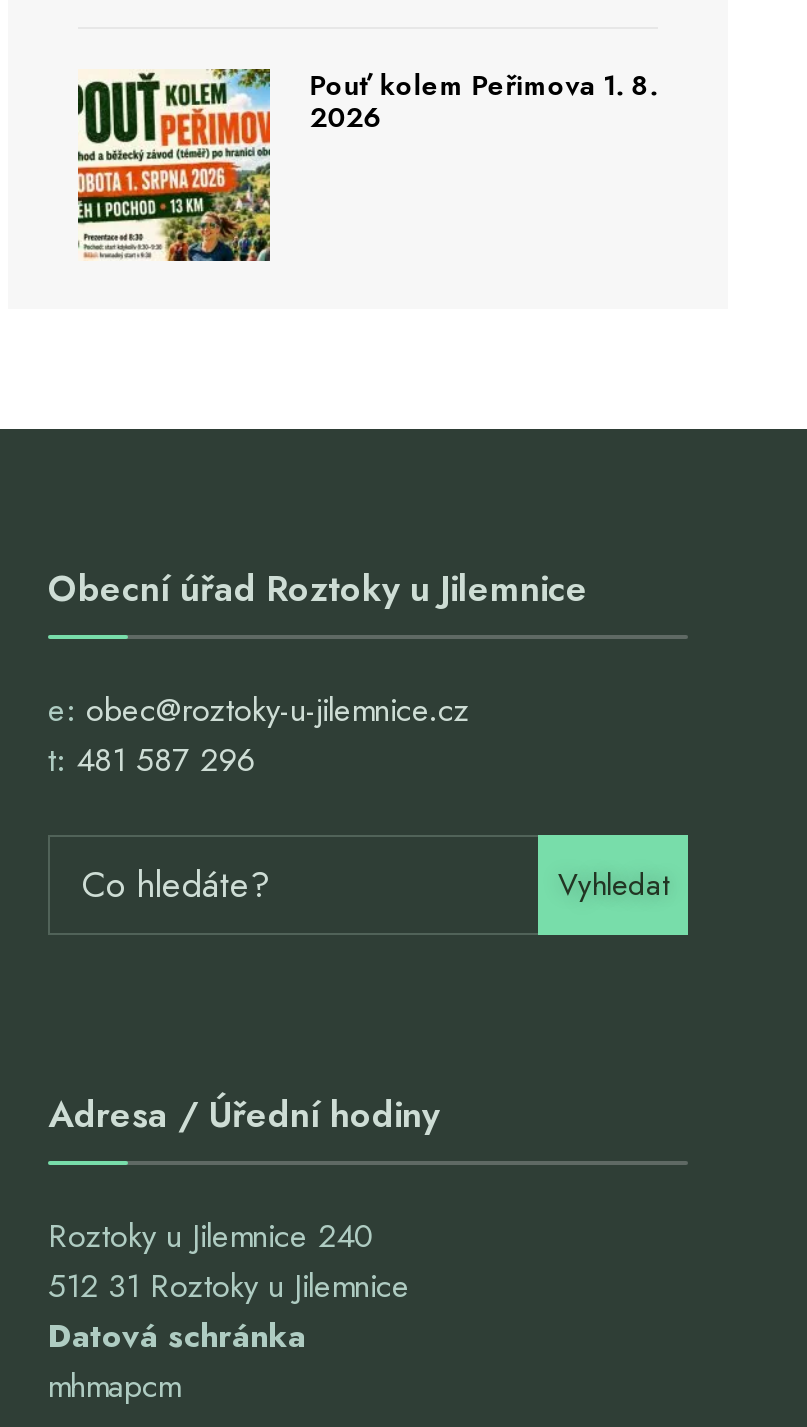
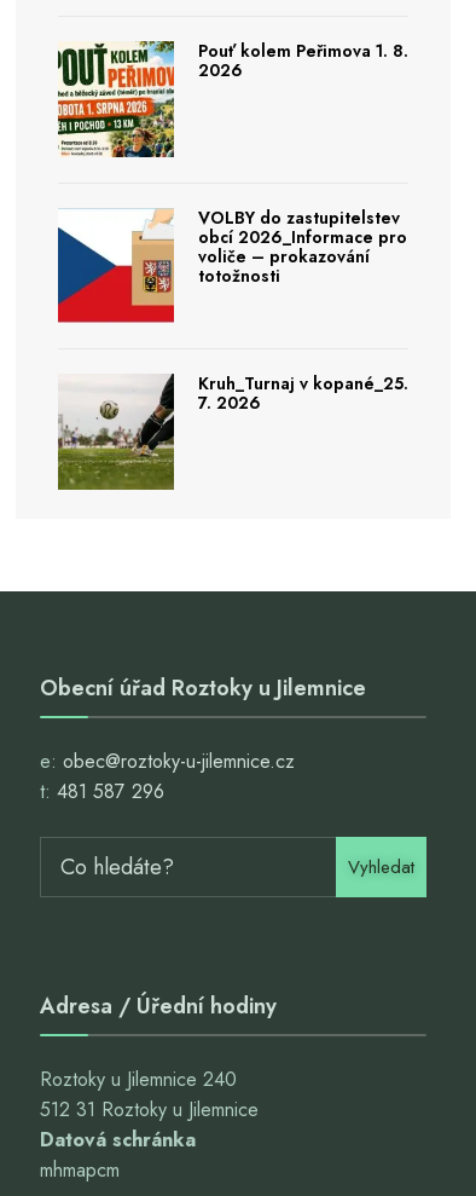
none -> [57,205,407,324] [image] | VOLBY do zastupitelstev | obcí 2026_Informace pro | voliče – prokazování | totožnosti
none -> [57,372,408,491] [image] | Kruh_Turnaj v kopané_25. | 7. 2026

